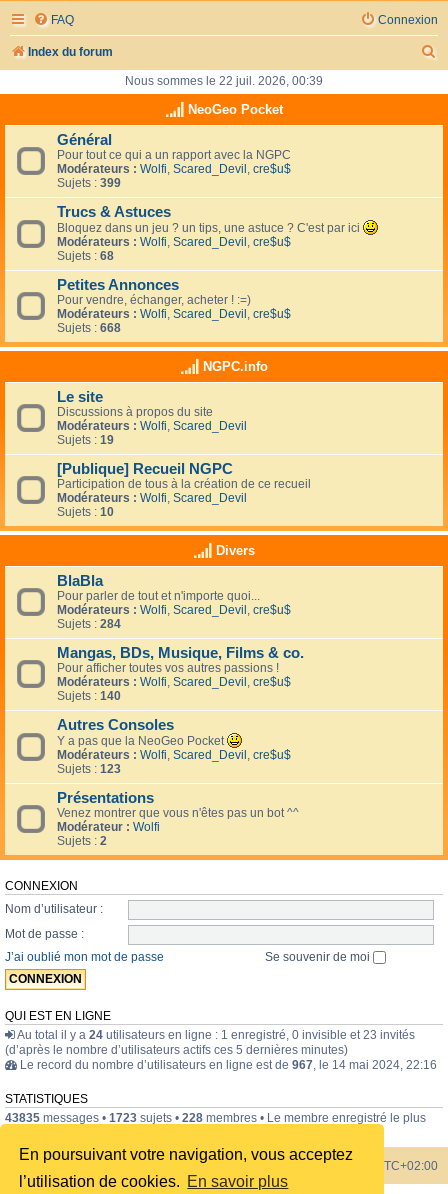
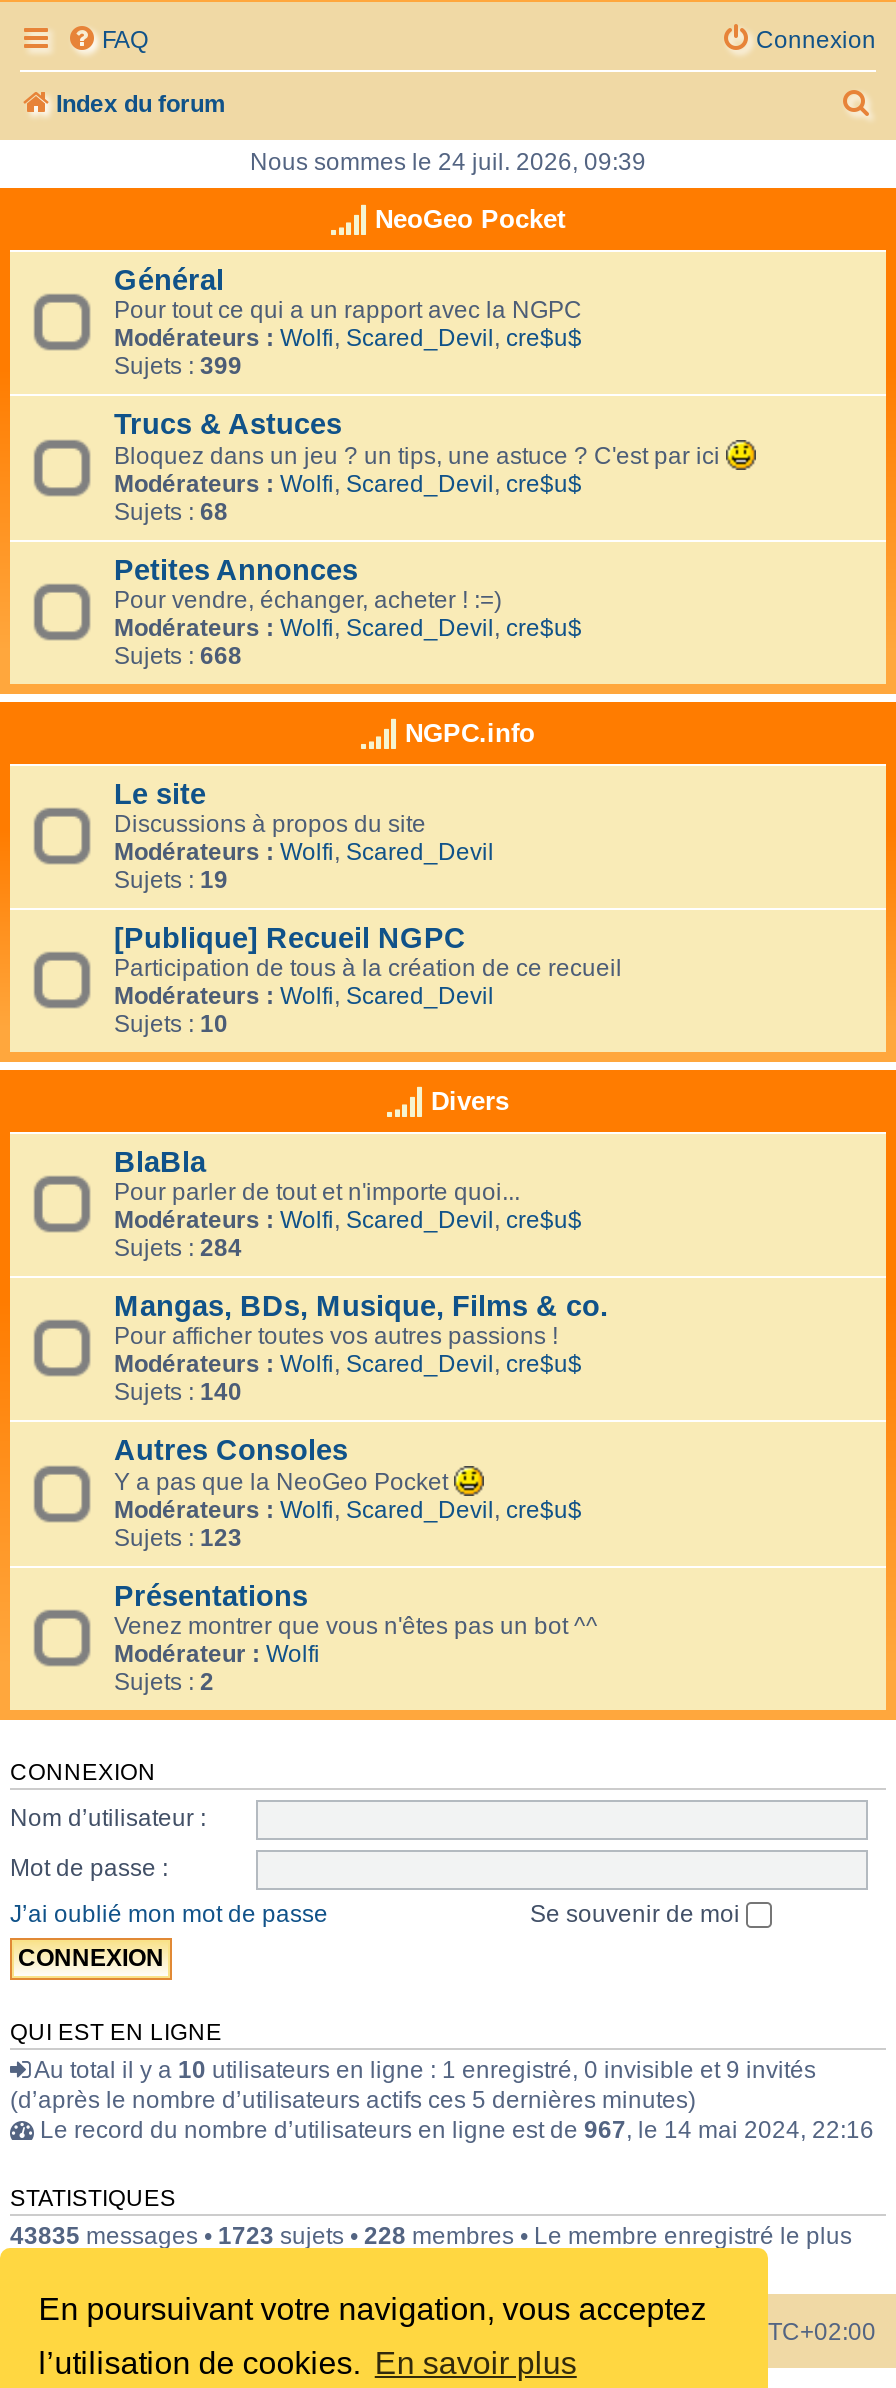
[125,74,323,88] Nous sommes le 22 juil. 2026, 00:39 -> [250,148,646,176] Nous sommes le 24 juil. 2026, 09:39
[15,1028,415,1042] Au total il y a 24 utilisateurs en ligne : 1 enregistré, 0 invisible et 23 invités -> [30,2056,816,2084] Au total il y a 10 utilisateurs en ligne : 1 enregistré, 0 invisible et 9 invités

